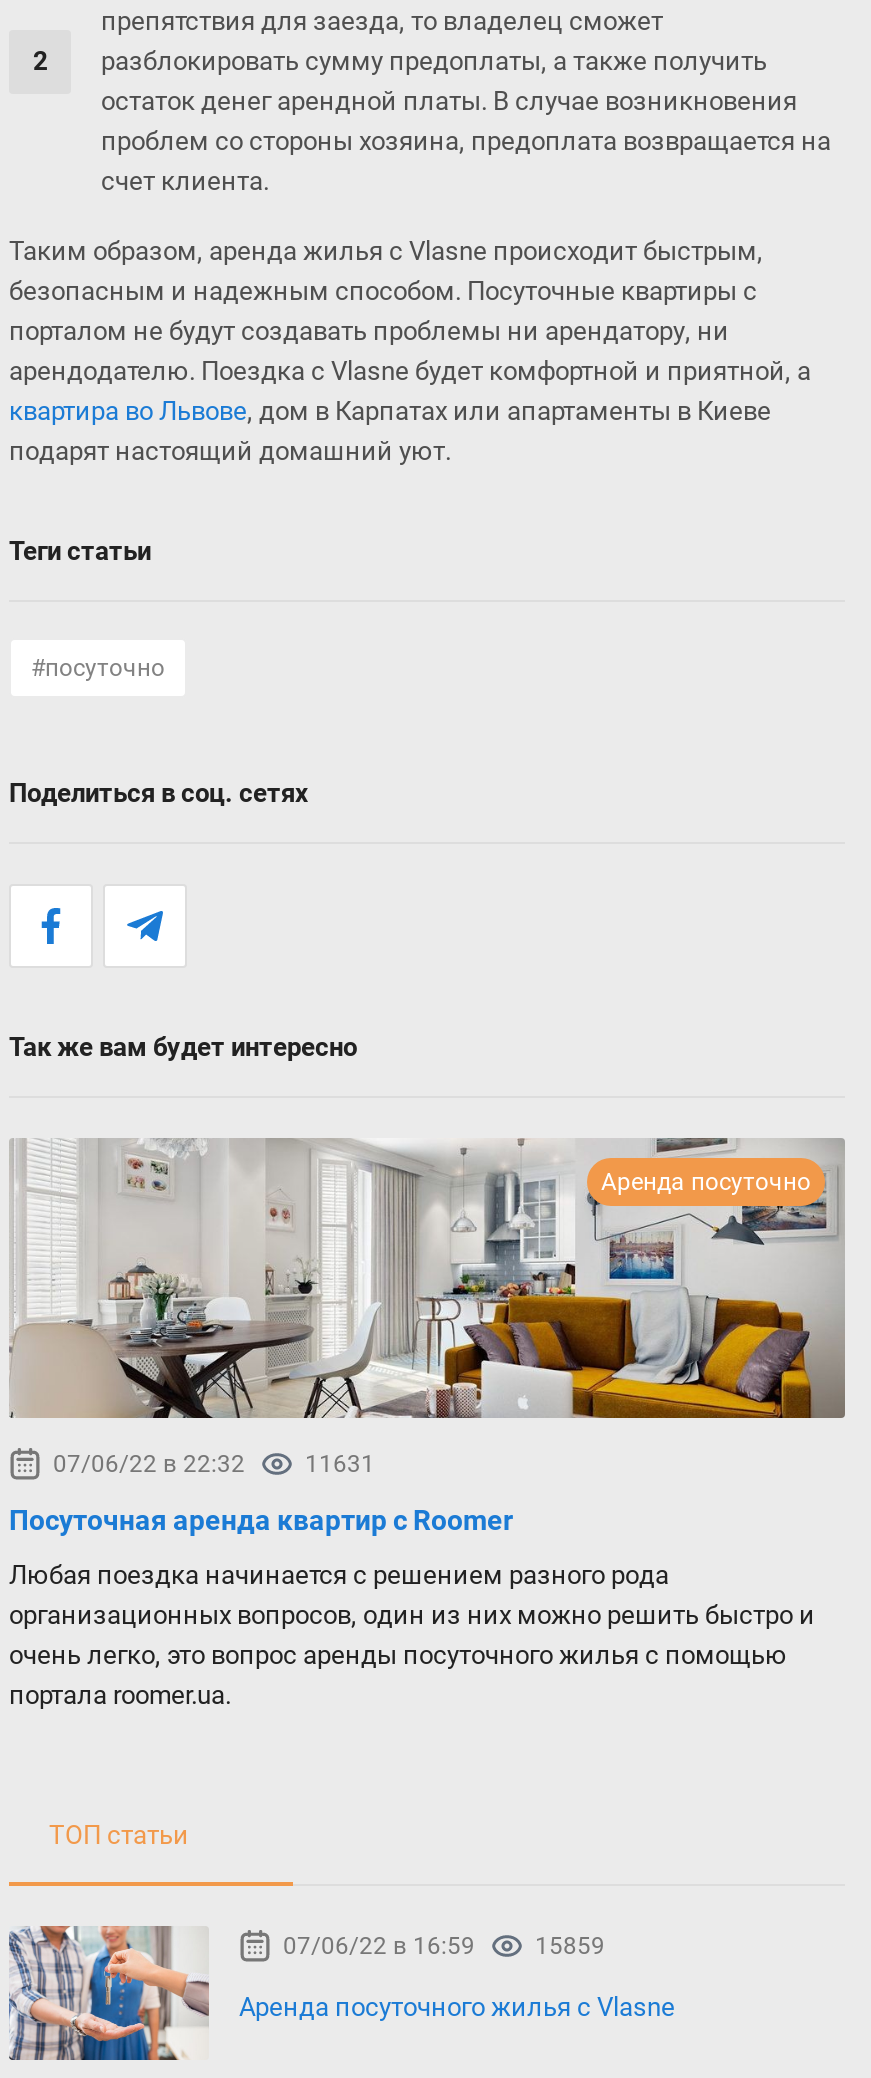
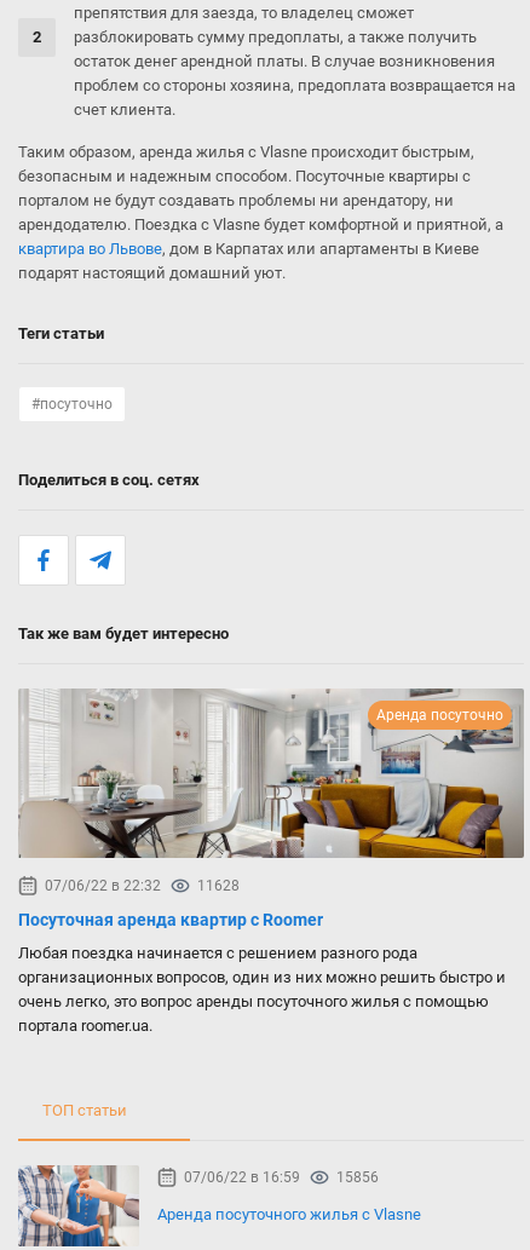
[305,1450,375,1478] 11631 -> [197,877,240,894] 11628
[535,1932,605,1960] 15859 -> [336,1169,379,1186] 15856

